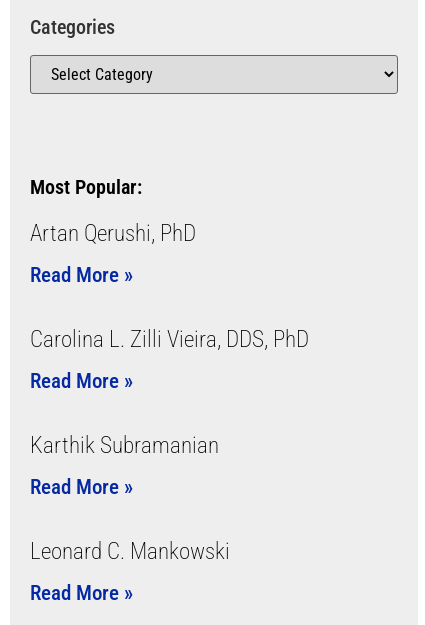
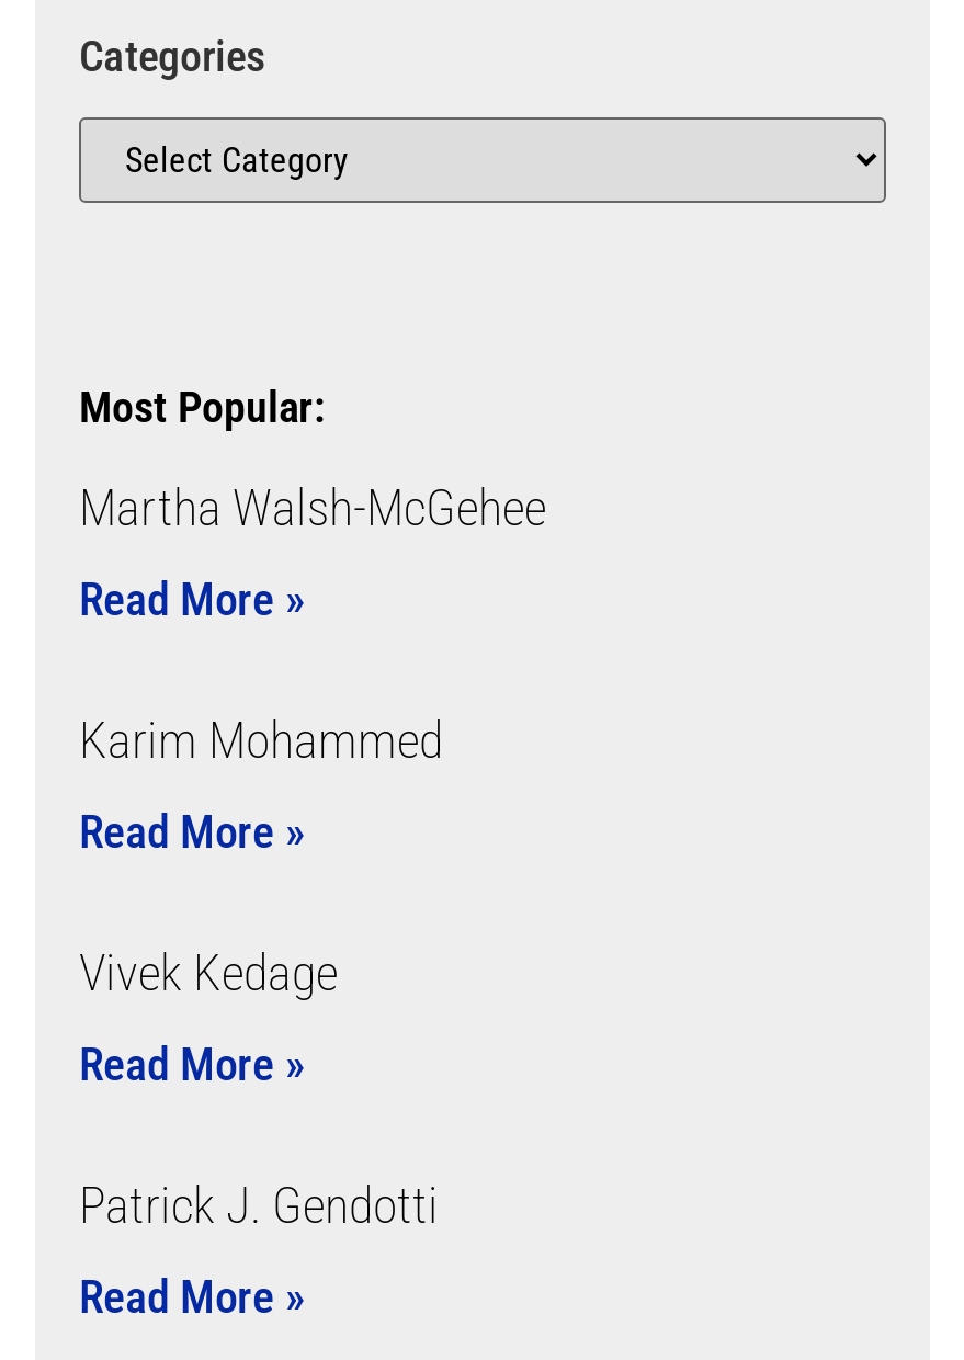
[30,220,196,247] Artan Qerushi, PhD -> [79,480,546,539] Martha Walsh-McGehee
[30,326,309,353] Carolina L. Zilli Vieira, DDS, PhD -> [79,713,443,772] Karim Mohammed
[30,432,219,459] Karthik Subramanian -> [79,945,338,1004] Vivek Kedage
[30,538,230,565] Leonard C. Mankowski -> [79,1178,439,1237] Patrick J. Gendotti

